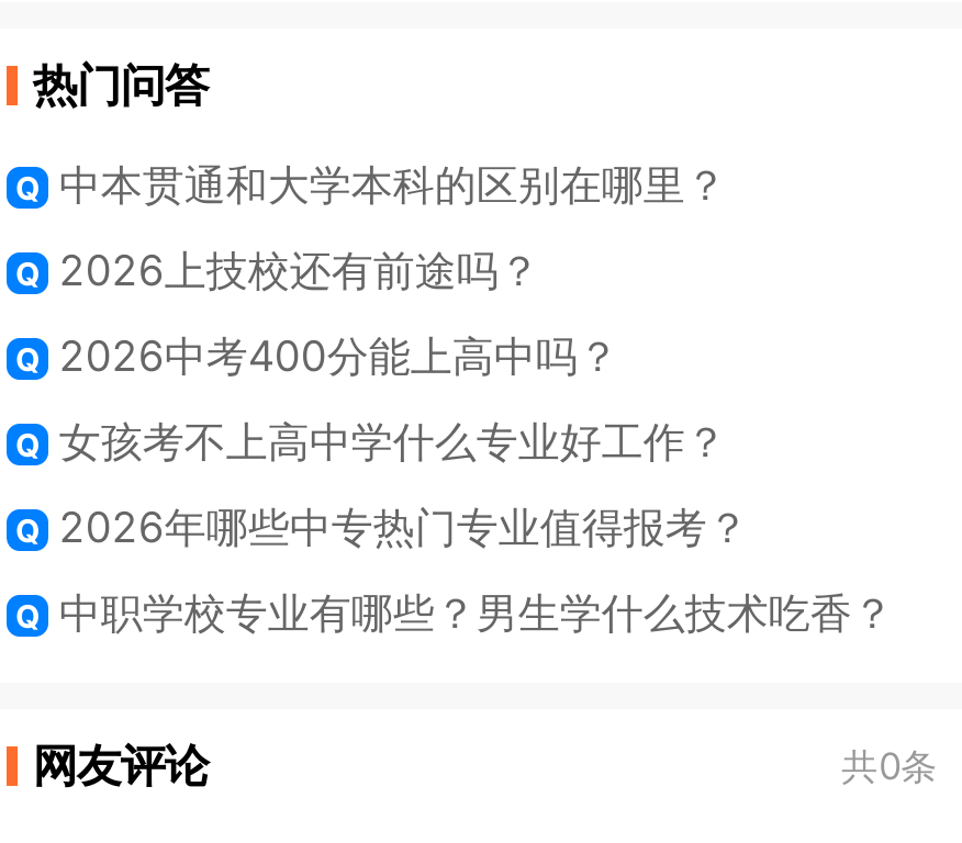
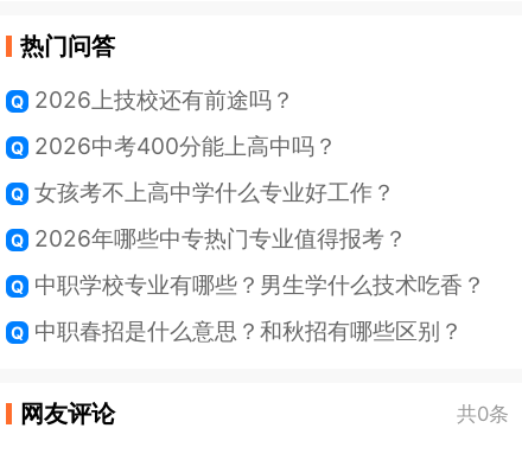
[59,159,727,211] 中本贯通和大学本科的区别在哪里？ -> none
moved [59,244,893,639] -> [34,86,485,299]: 2026上技校还有前途吗？ | 2026中考400分能上高中吗？ | 女孩考不上高中学什么专业好工作？ | 2026年哪些中专热门专业值得报考？ | 中职学校专业有哪些？男生学什么技术吃香？
none -> [34,317,462,345] 中职春招是什么意思？和秋招有哪些区别？

